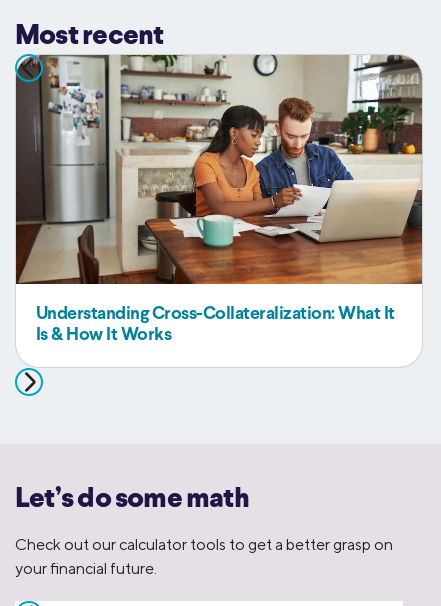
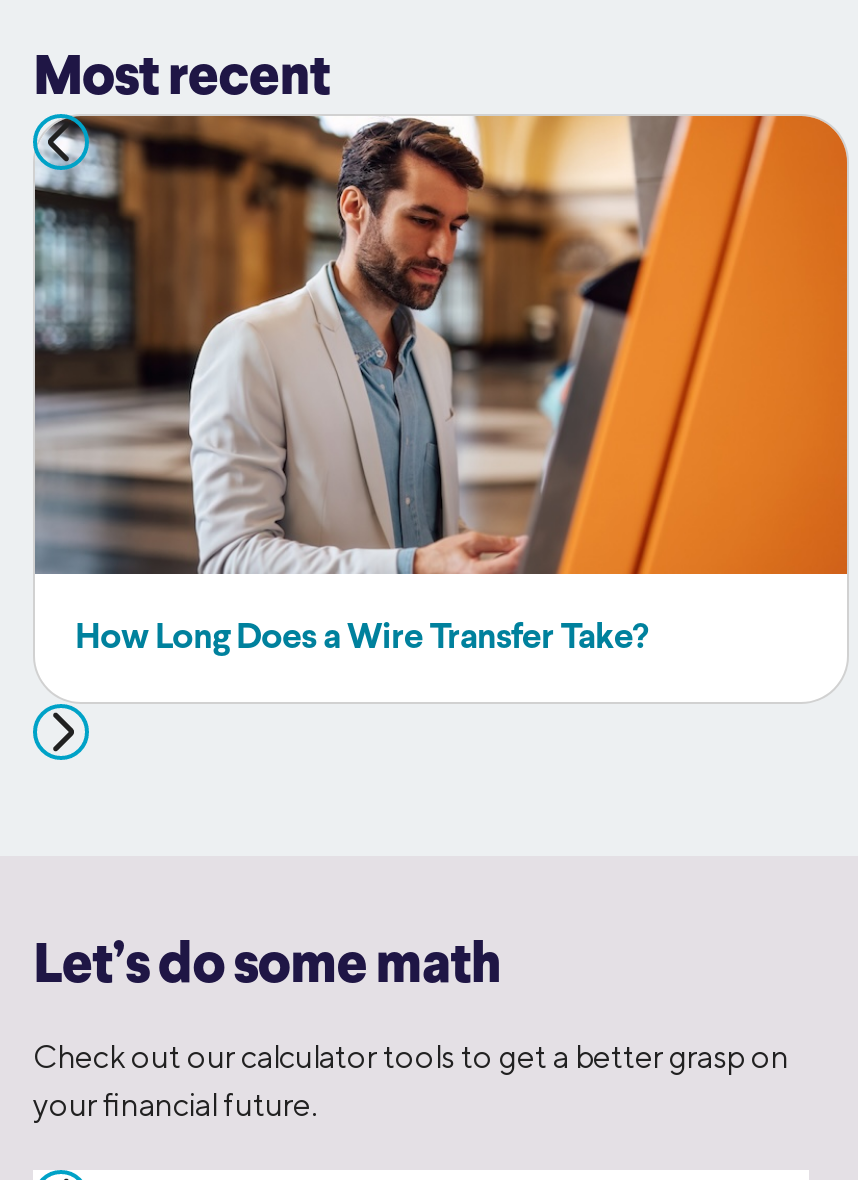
[15,54,423,345] [image] | Understanding Cross-Collateralization: What It | Is & How It Works -> [33,114,849,658] [image] | How Long Does a Wire Transfer Take?

